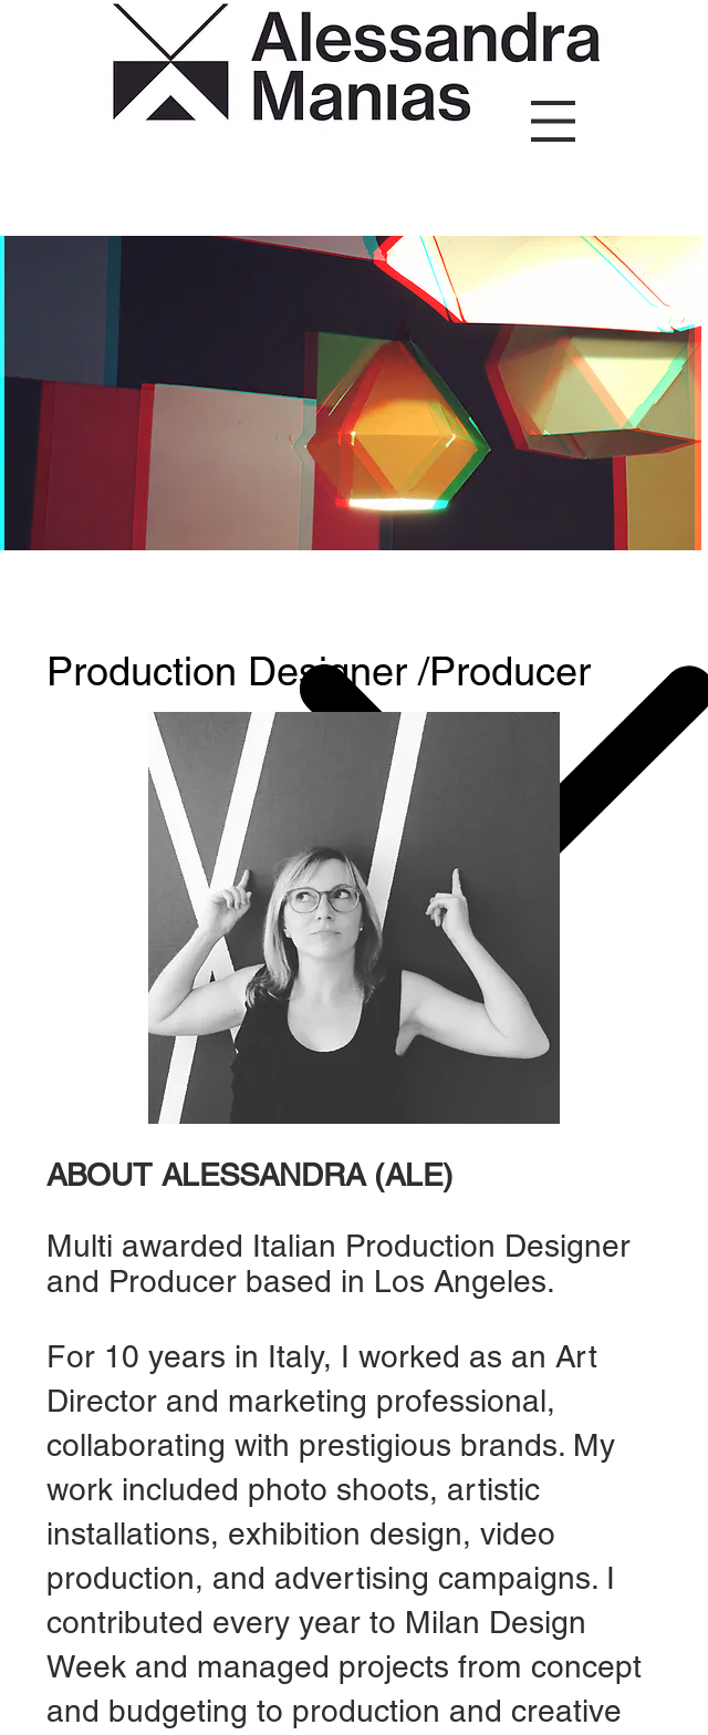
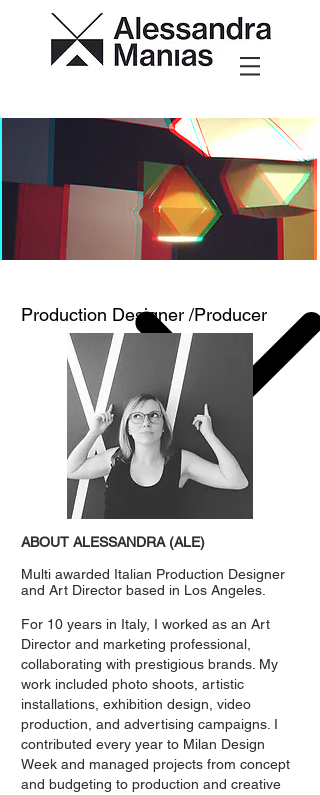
[46,1263,555,1299] and Producer based in Los Angeles. -> [21,582,266,598] and Art Director based in Los Angeles.

